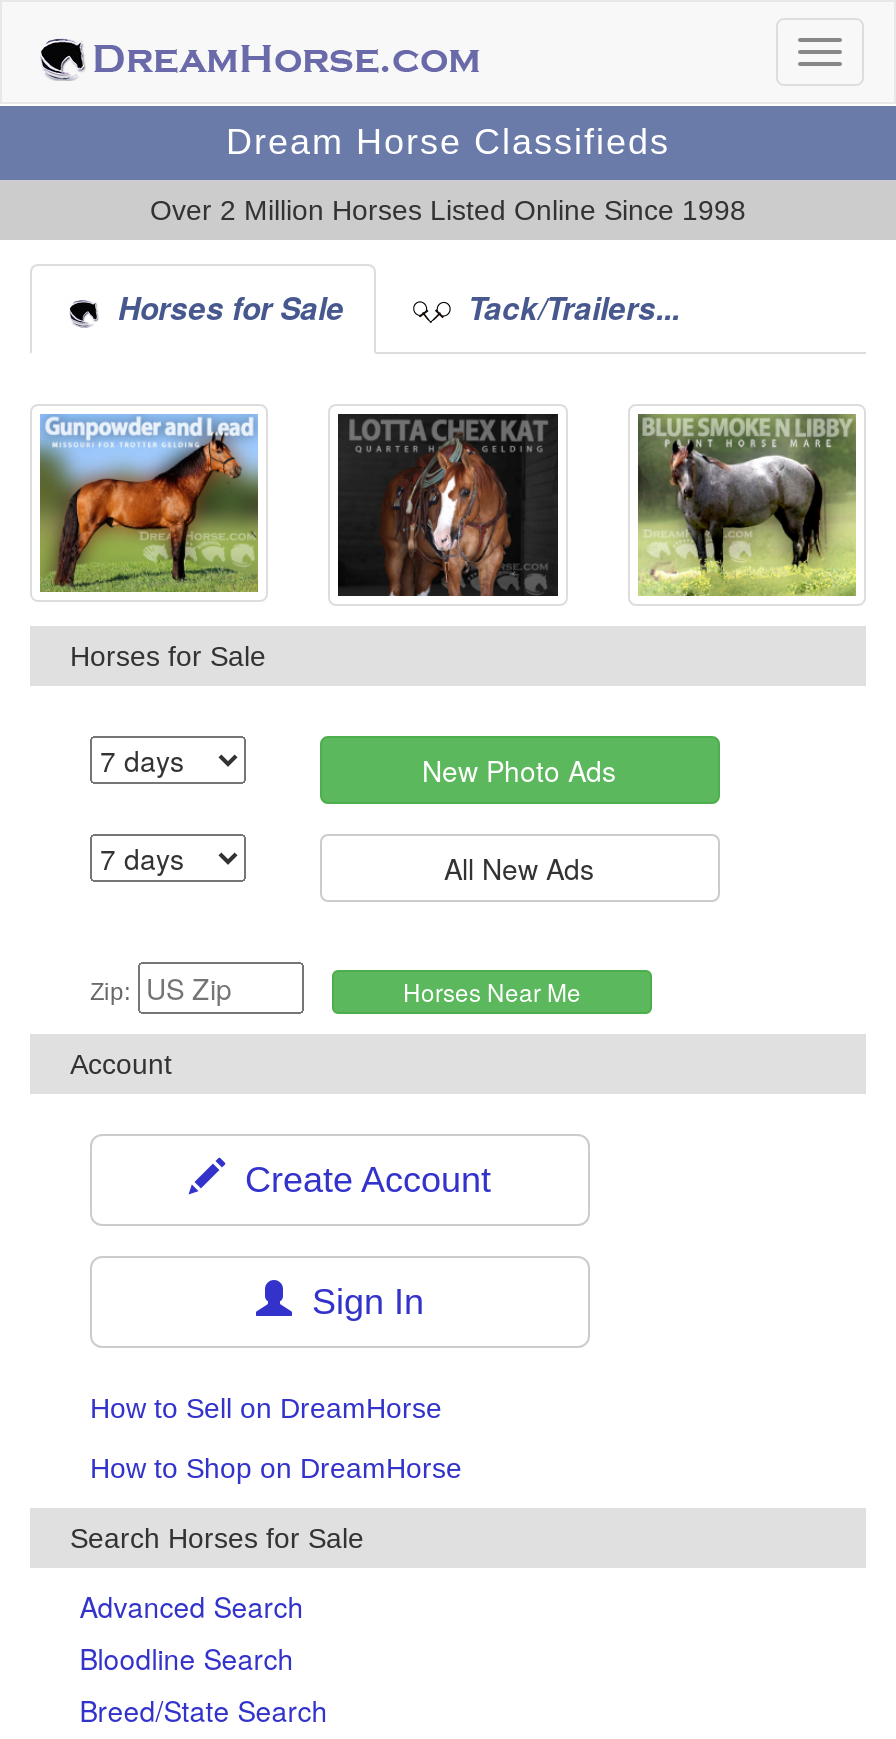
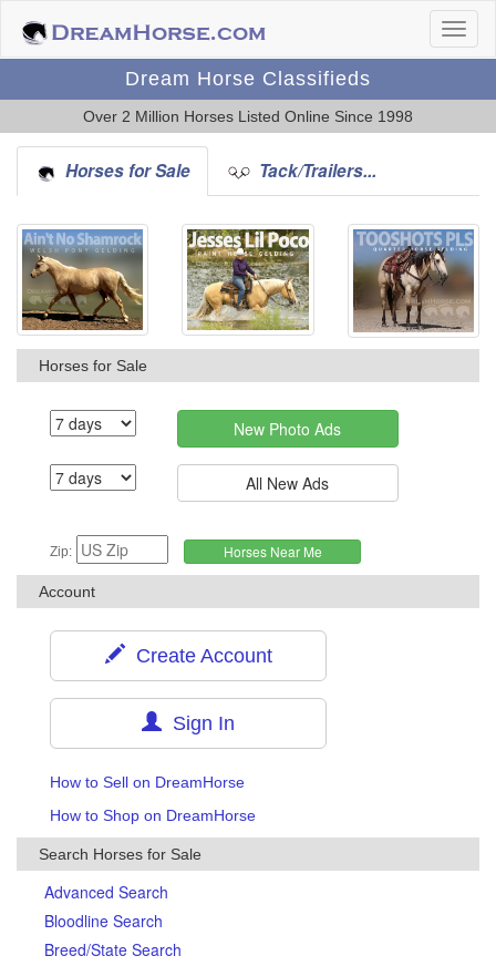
[40,414,258,592] [image] -> [21,230,144,331] [image]
[336,412,560,598] [image] -> [186,228,310,331] [image]
[636,412,858,596] [image] -> [352,228,475,332] [image]

